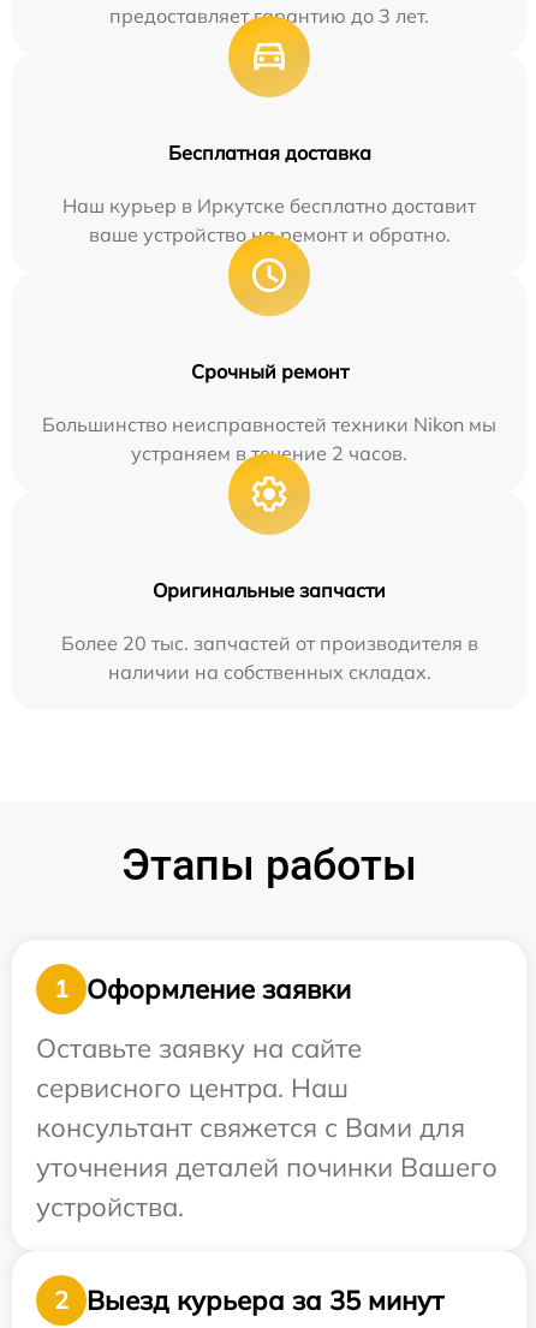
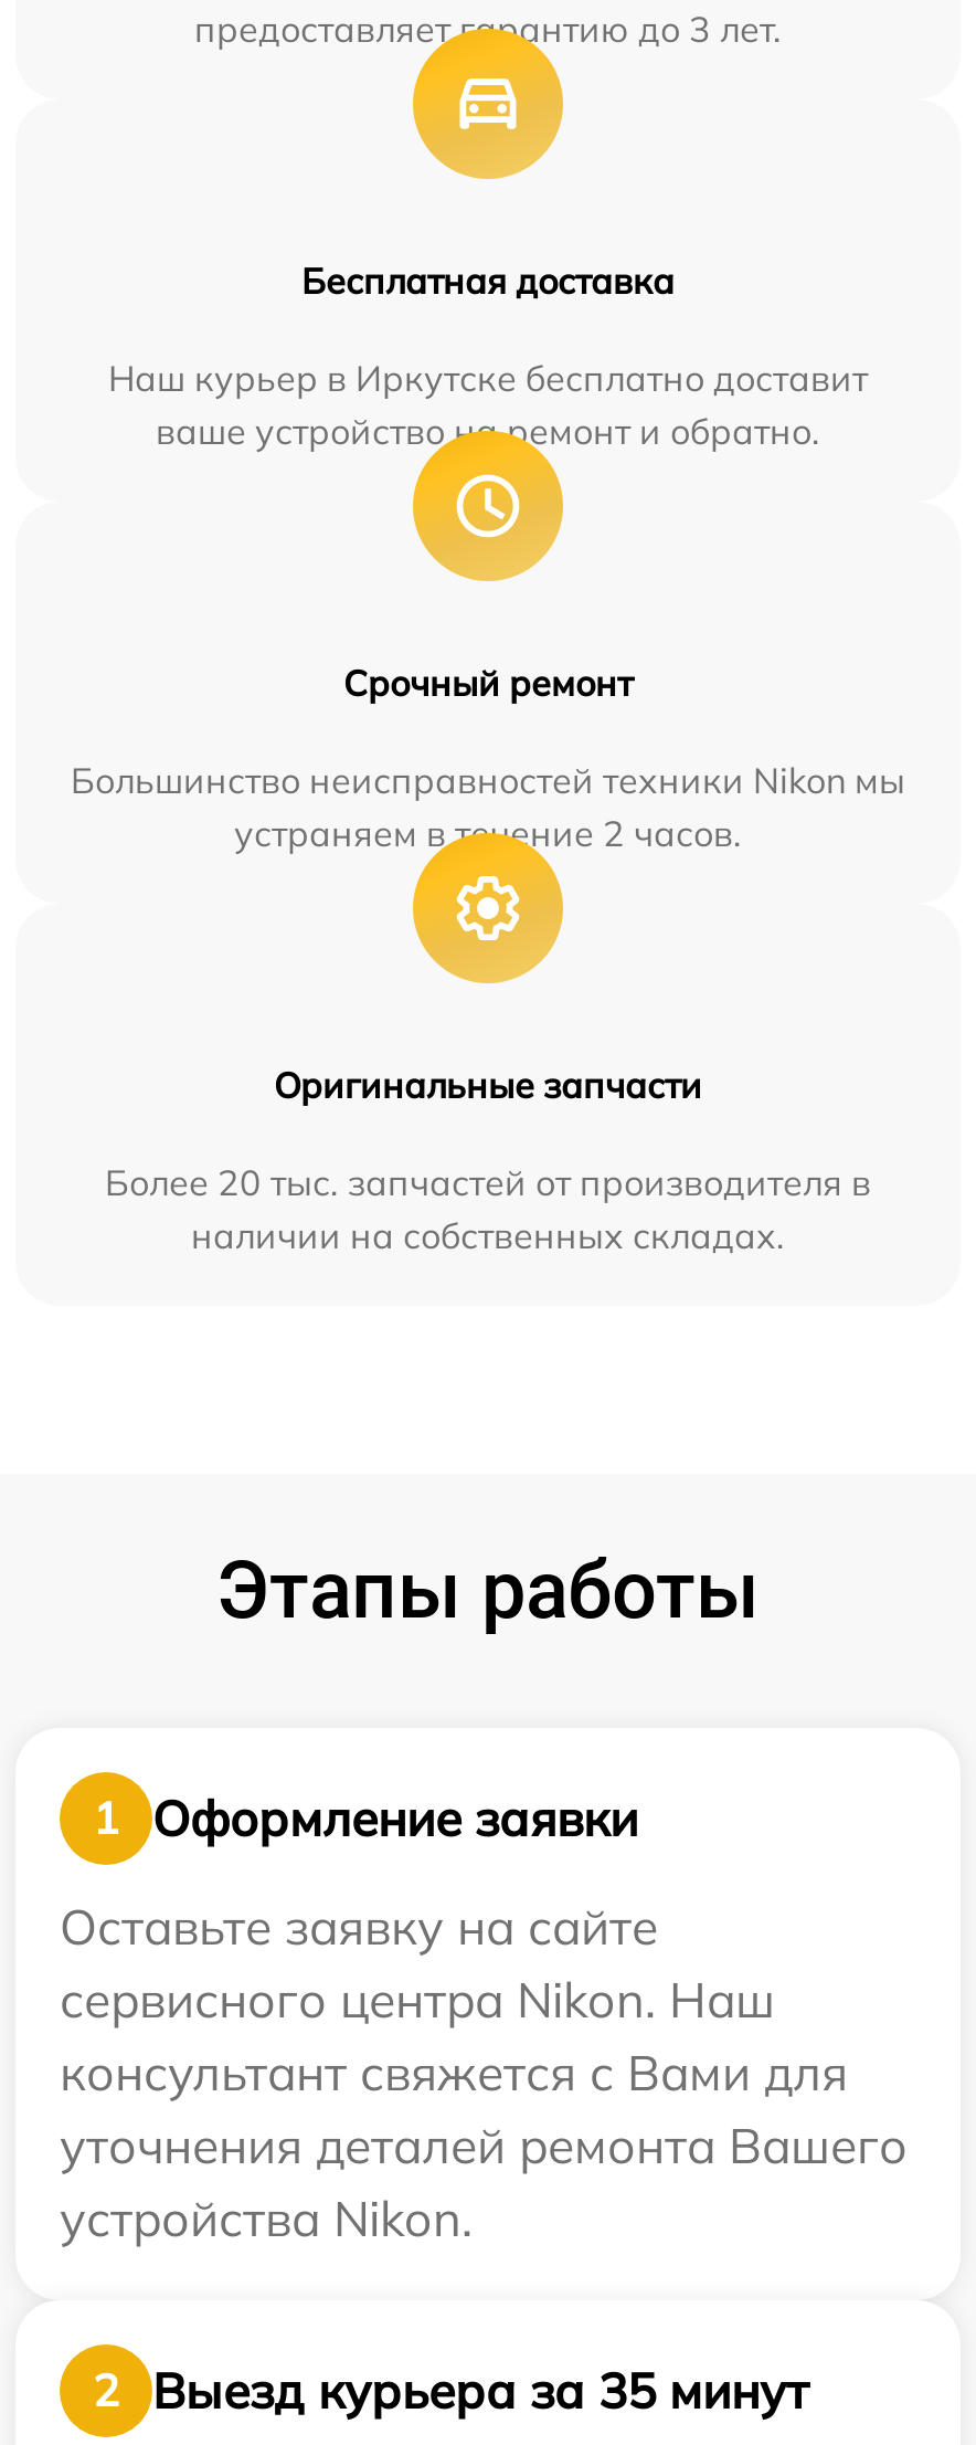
[36,1071,349,1105] сервисного центра. Наш -> [60,1969,775,2031] сервисного центра Nikon. Наш
[36,1150,498,1224] уточнения деталей починки Вашего | устройства. -> [60,2115,908,2250] уточнения деталей ремонта Вашего | устройства Nikon.

